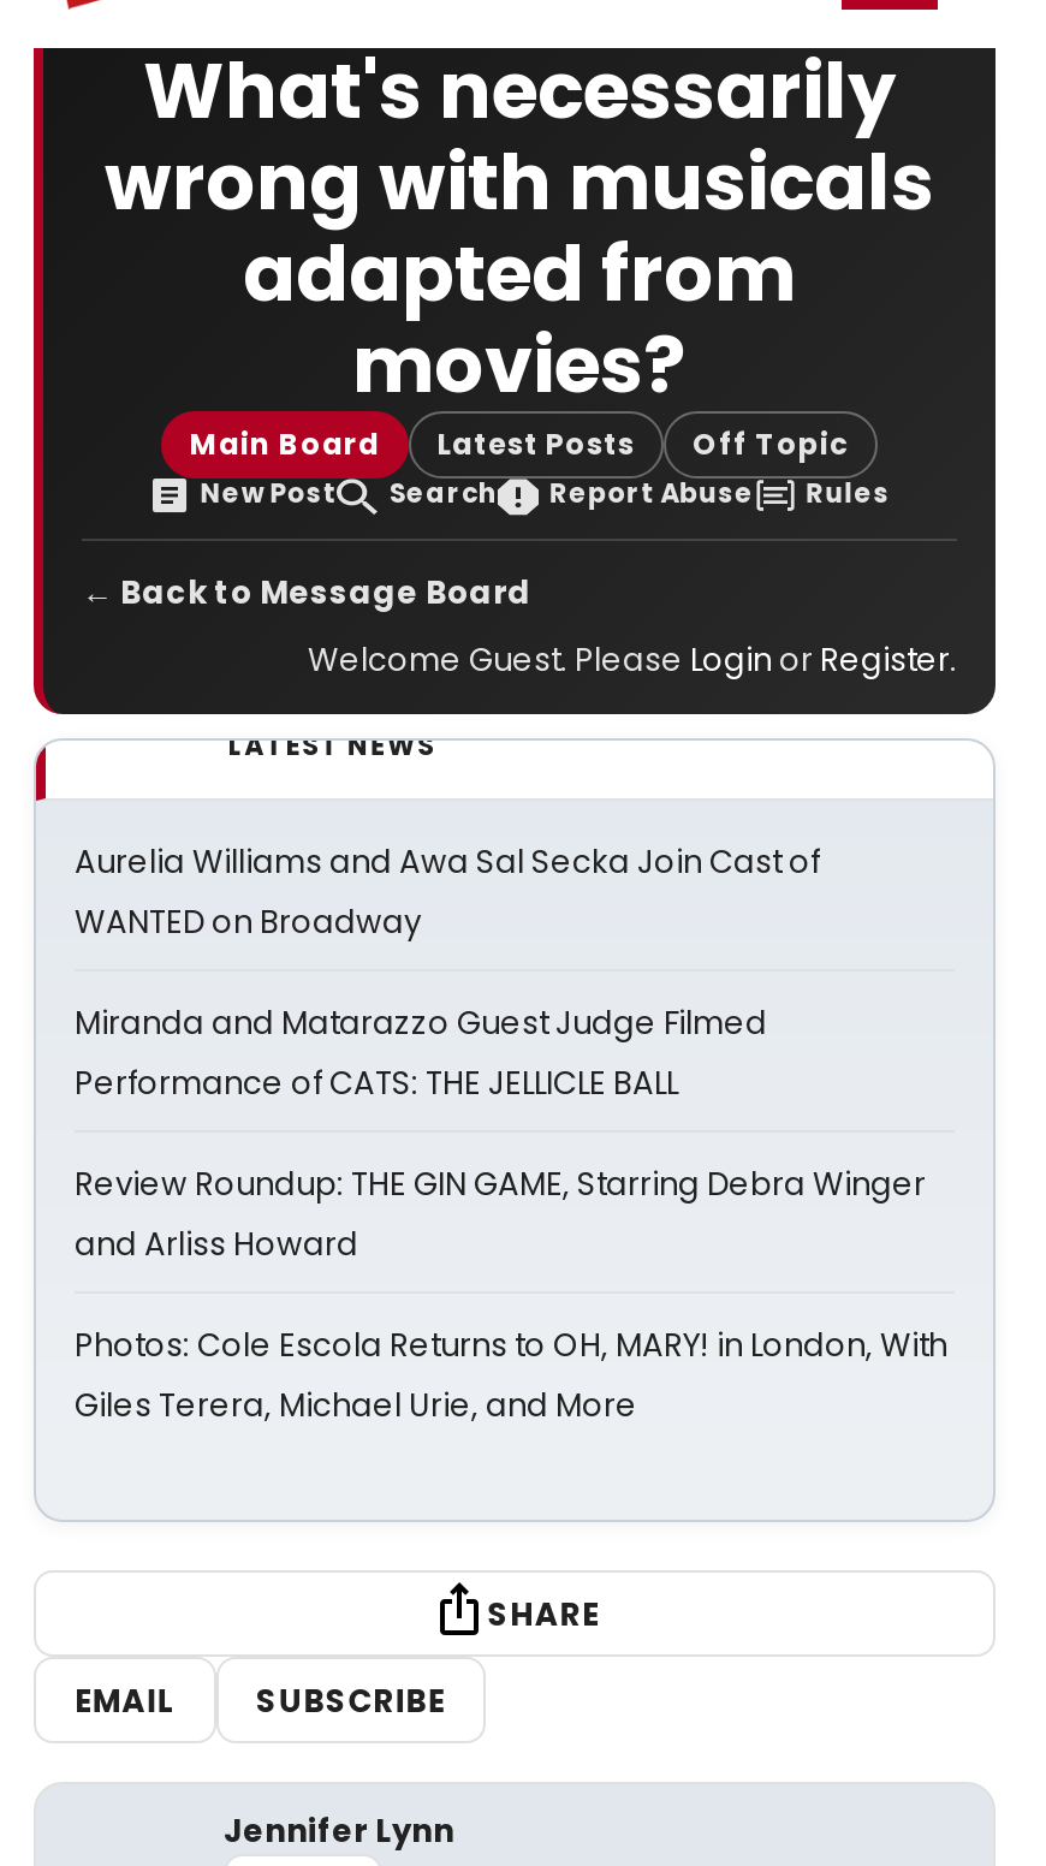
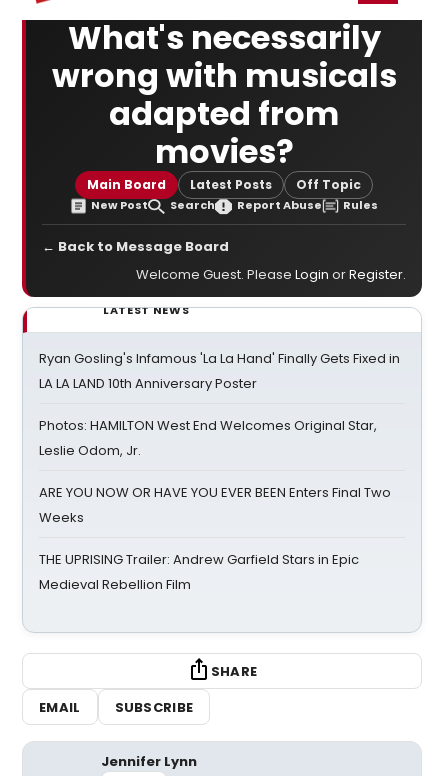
[75,839,820,945] Aurelia Williams and Awa Sal Secka Join Cast of | WANTED on Broadway -> [39,349,400,393] Ryan Gosling's Infamous 'La La Hand' Finally Gets Fixed in | LA LA LAND 10th Anniversary Poster
[75,1000,767,1106] Miranda and Matarazzo Guest Judge Filmed | Performance of CATS: THE JELLICLE BALL -> [39,416,377,460] Photos: HAMILTON West End Welcomes Original Star, | Leslie Odom, Jr.
[75,1161,926,1267] Review Roundup: THE GIN GAME, Starring Debra Winger | and Arliss Howard -> [39,483,391,527] ARE YOU NOW OR HAVE YOU EVER BEEN Enters Final Two | Weeks
[75,1323,947,1428] Photos: Cole Escola Returns to OH, MARY! in London, With | Giles Terera, Michael Urie, and More -> [39,550,359,594] THE UPRISING Trailer: Andrew Garfield Stars in Epic | Medieval Rebellion Film

